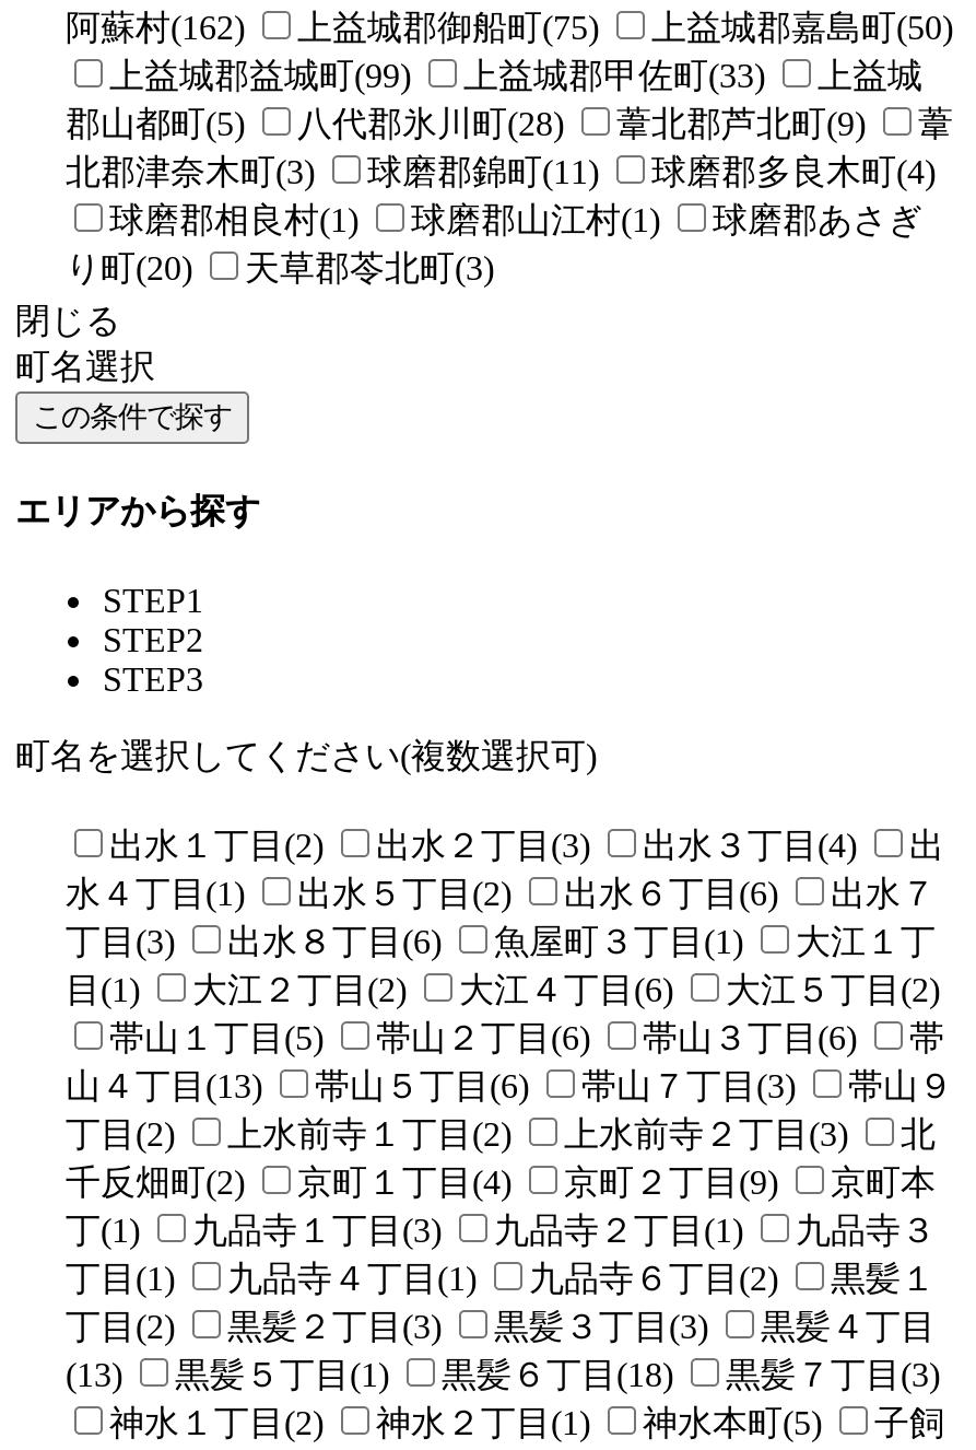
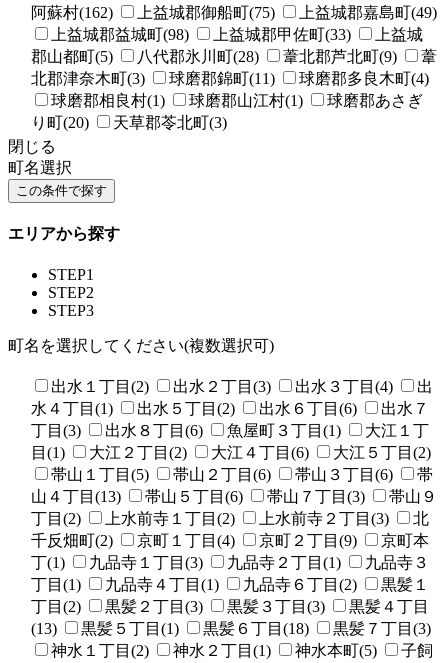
[651,8,953,45] 上益城郡嘉島町(50) -> [299,4,437,21] 上益城郡嘉島町(49)
[109,56,411,93] 上益城郡益城町(99) -> [51,26,189,43] 上益城郡益城町(98)

